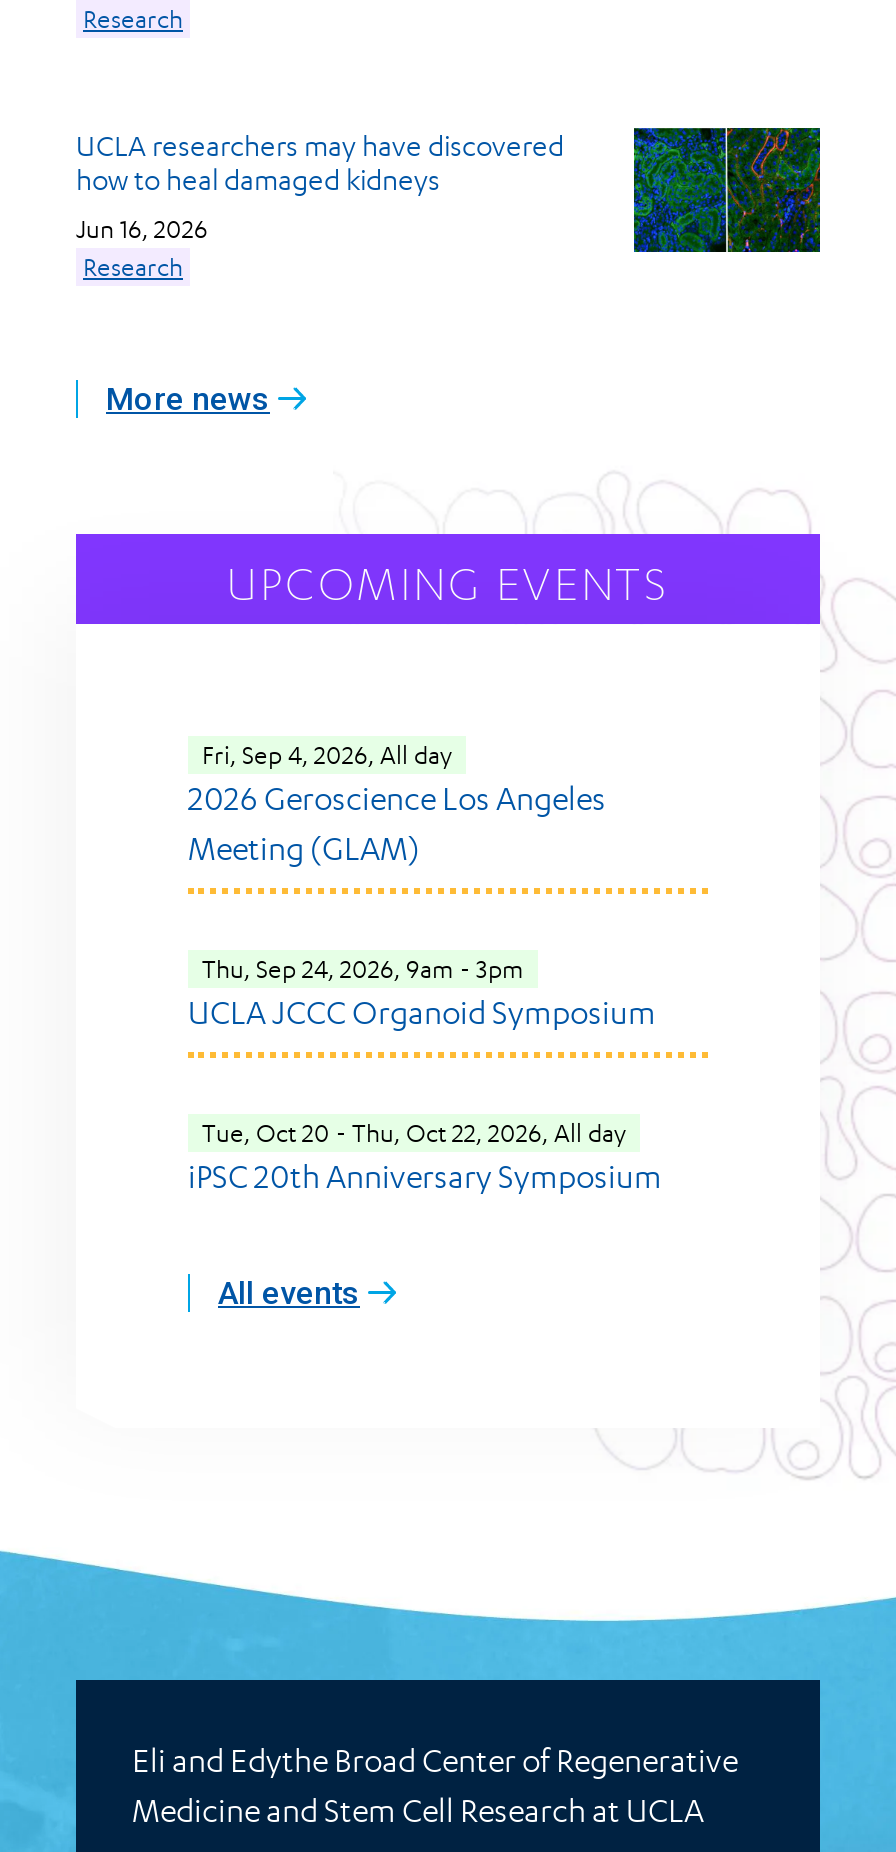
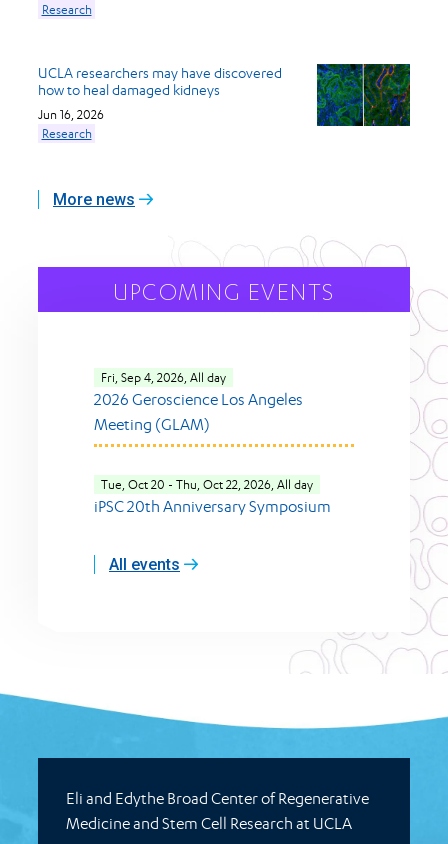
[188,954,656,1032] Thu, Sep 24, 2026, 9am - 3pm | UCLA JCCC Organoid Symposium -> none

